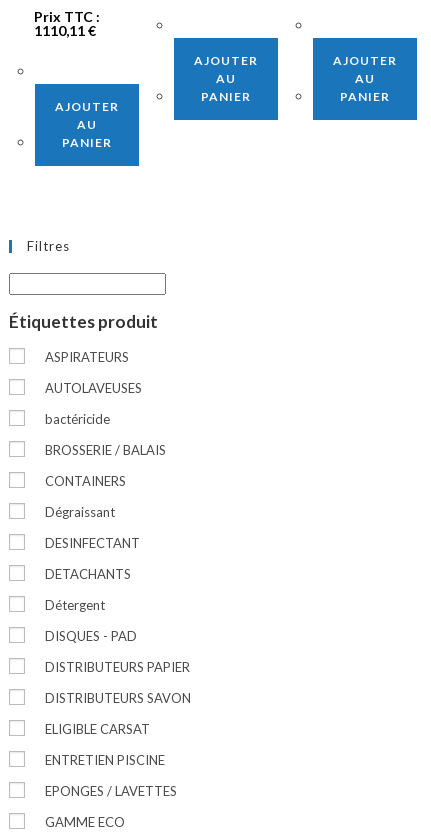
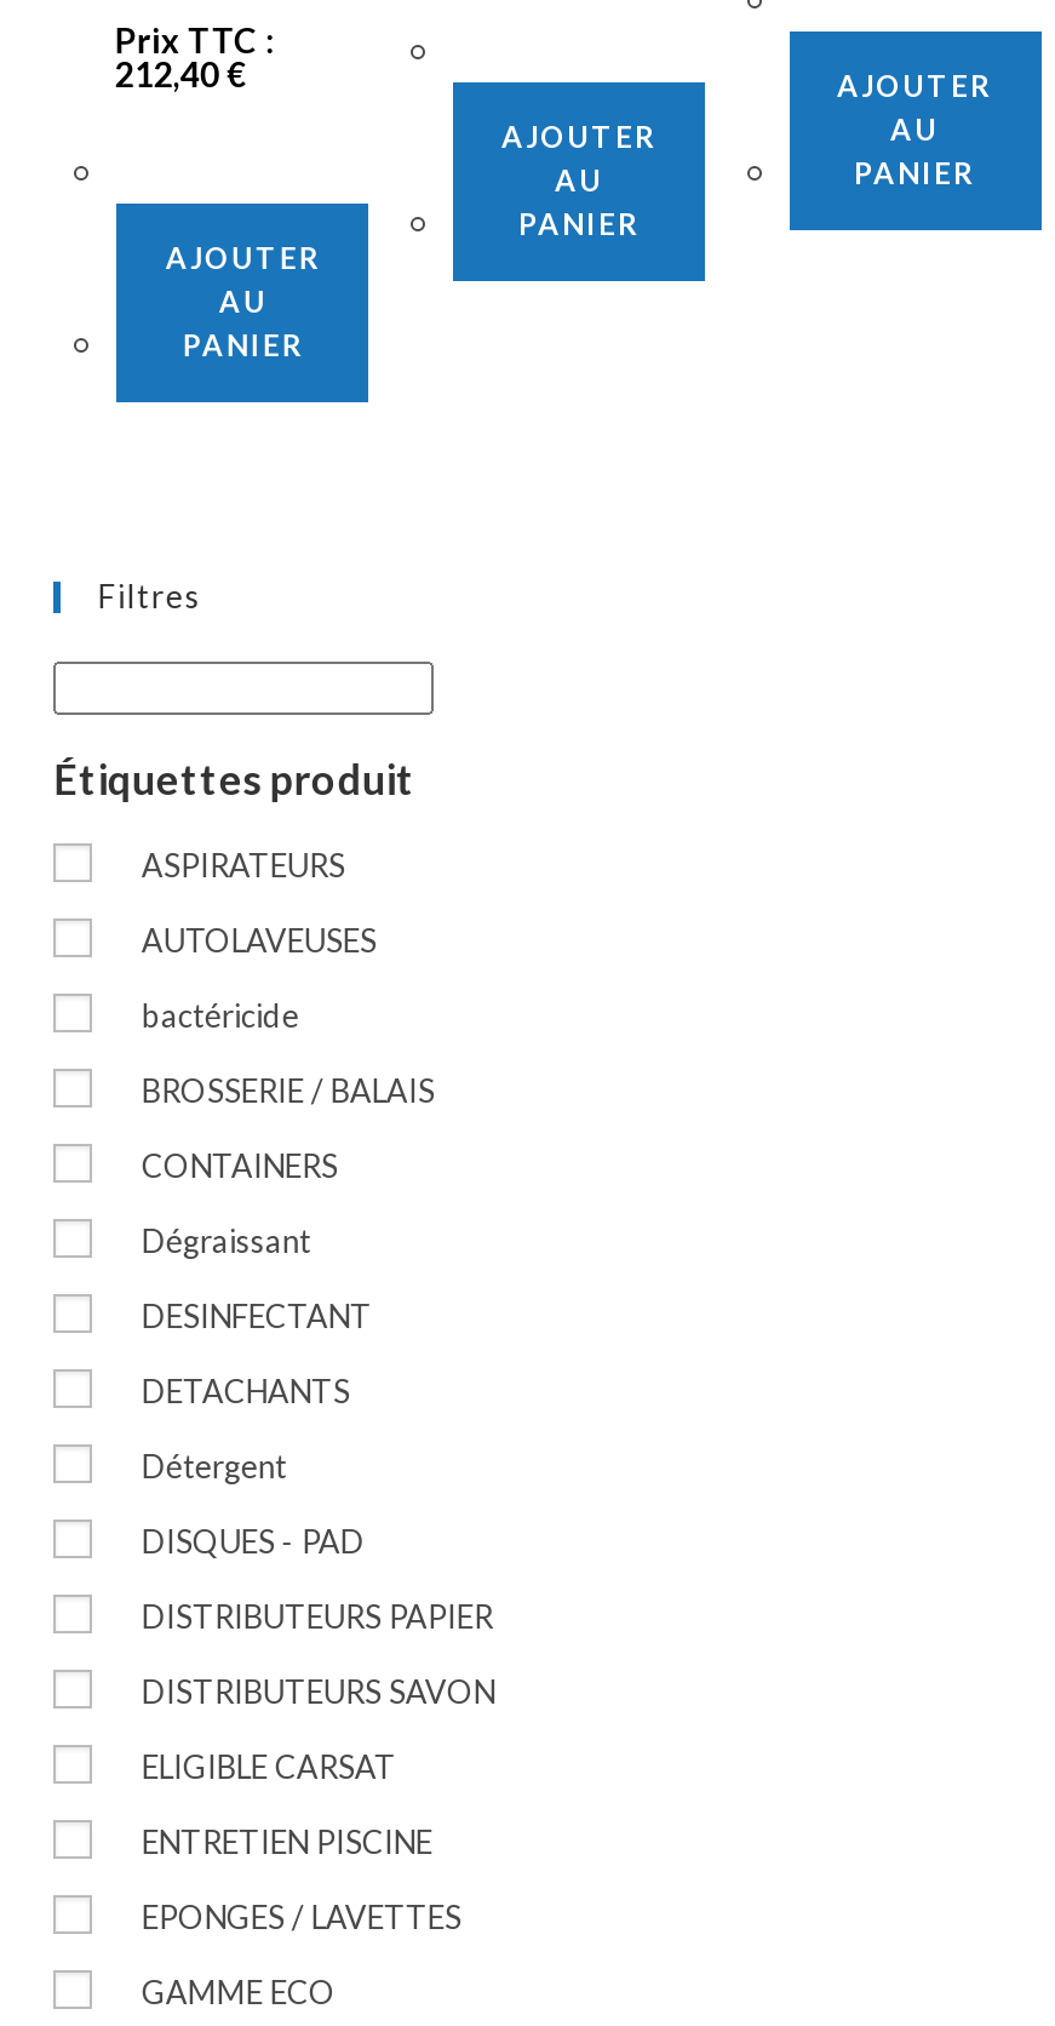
[34,22,96,39] 1110,11€ -> [115,54,246,95] 212,40€
moved [332,53,396,104] -> [837,69,992,192]: AJOUTER | AU | PANIER

